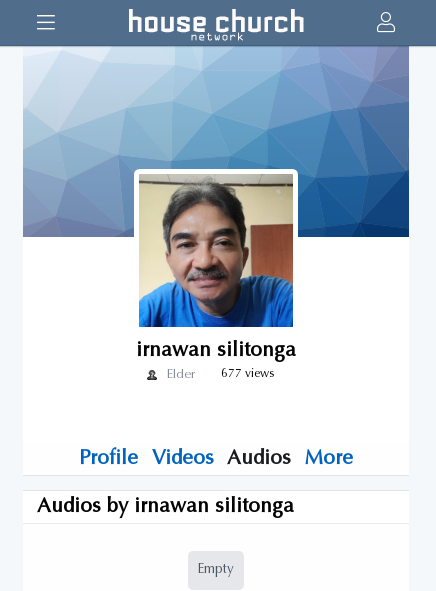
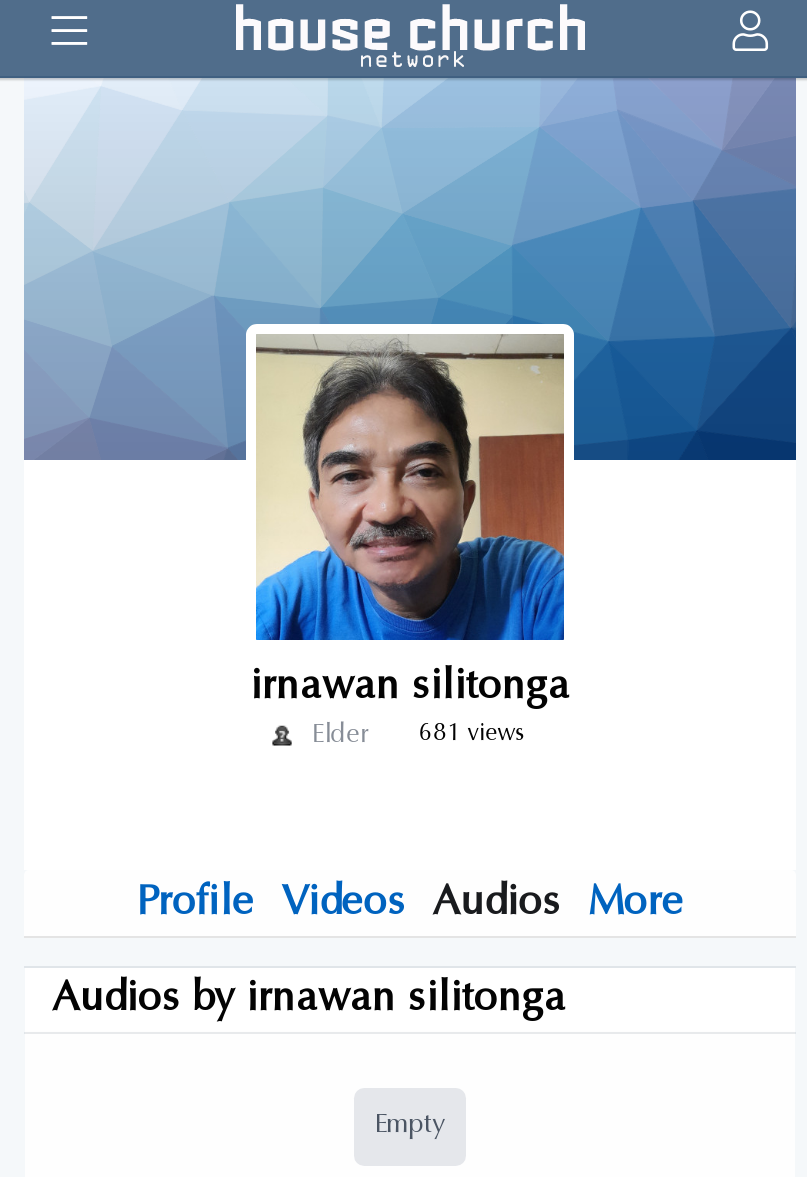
[221,368,274,380] 677 views -> [419,722,525,746] 681 views

